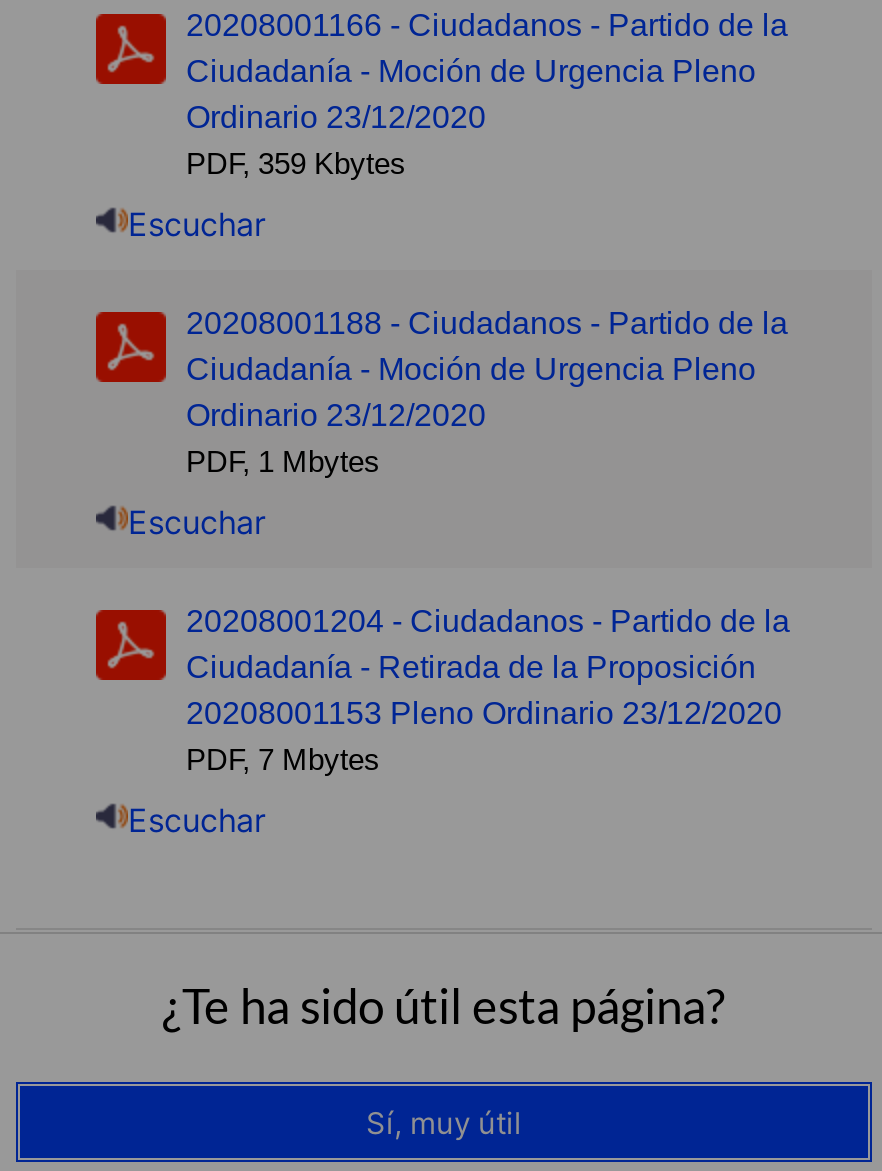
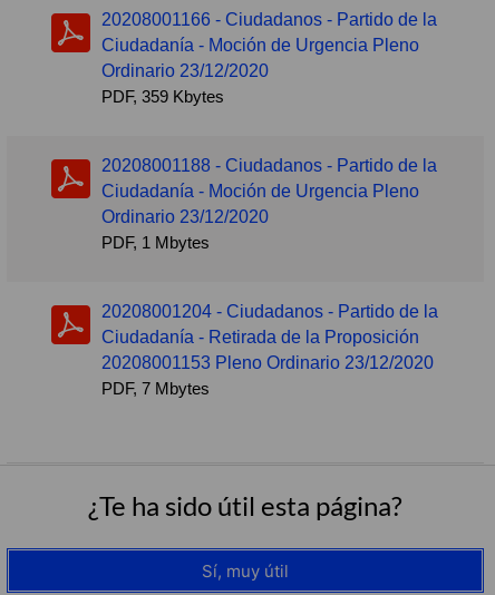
[128,205,266,245] Escuchar -> none
[128,503,266,543] Escuchar -> none
[128,801,266,841] Escuchar -> none

